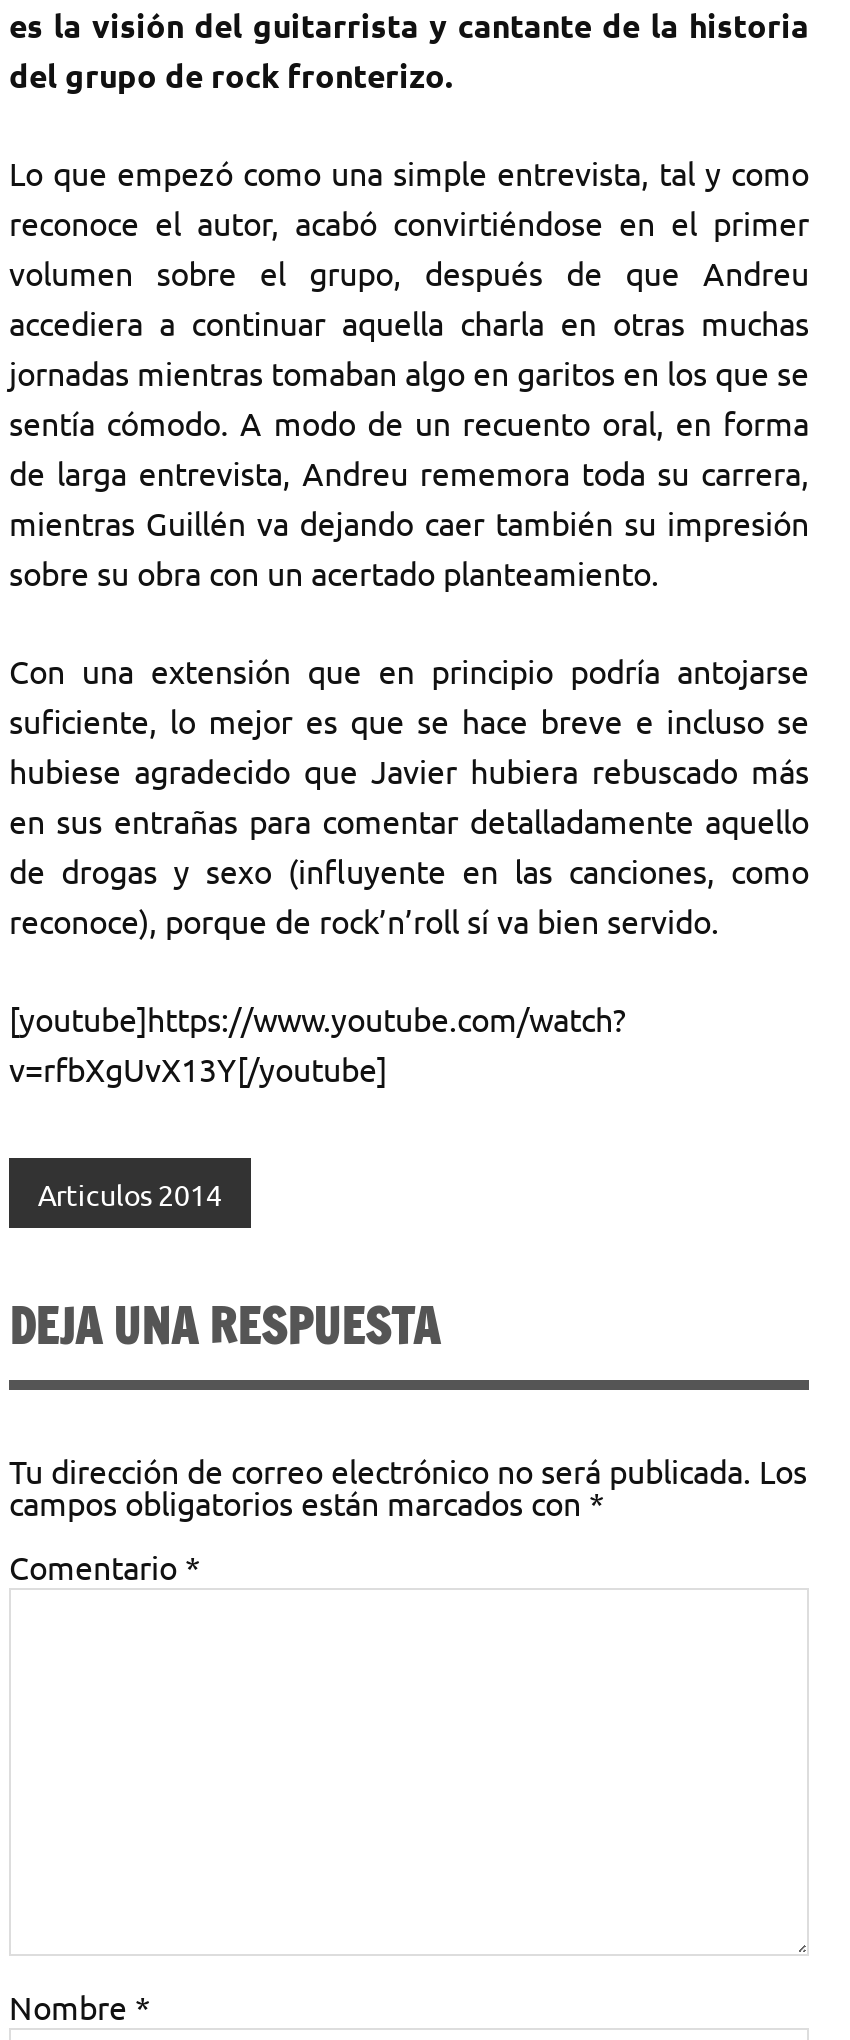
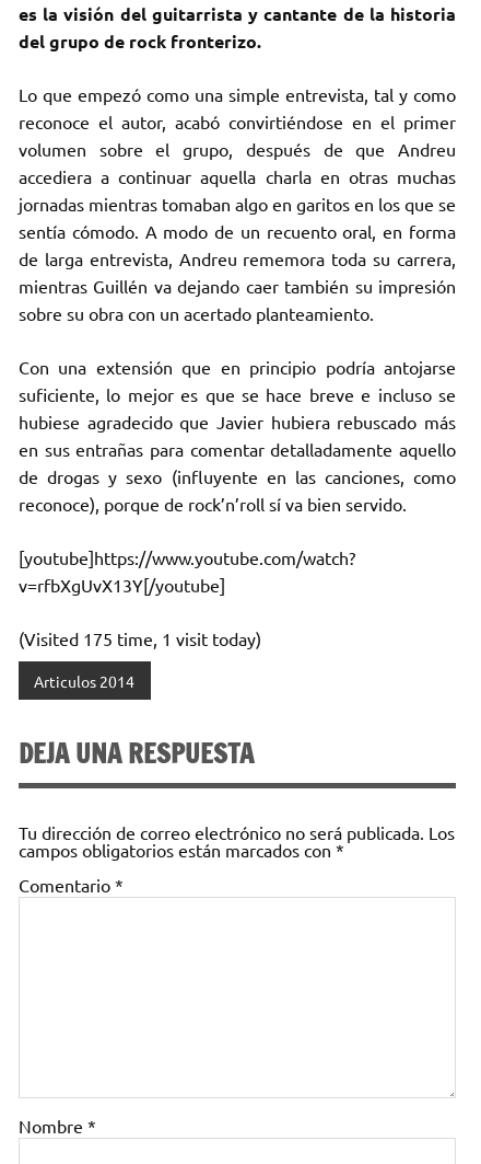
none -> [19,627,261,649] (Visited 175 time, 1 visit today)

